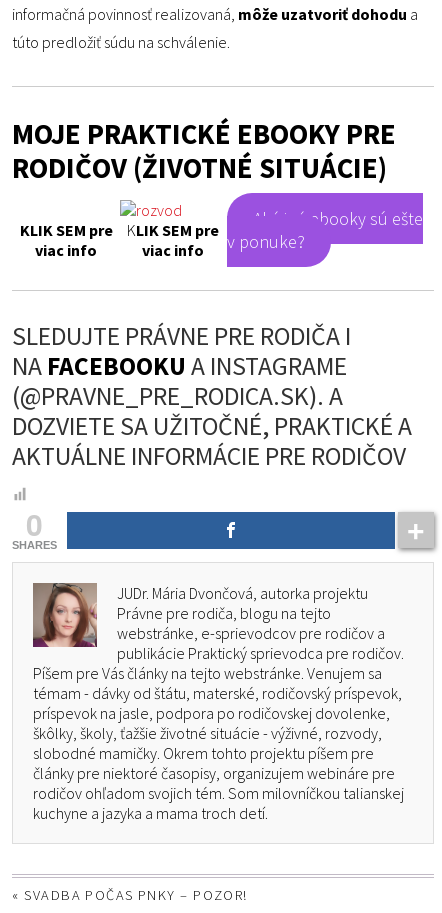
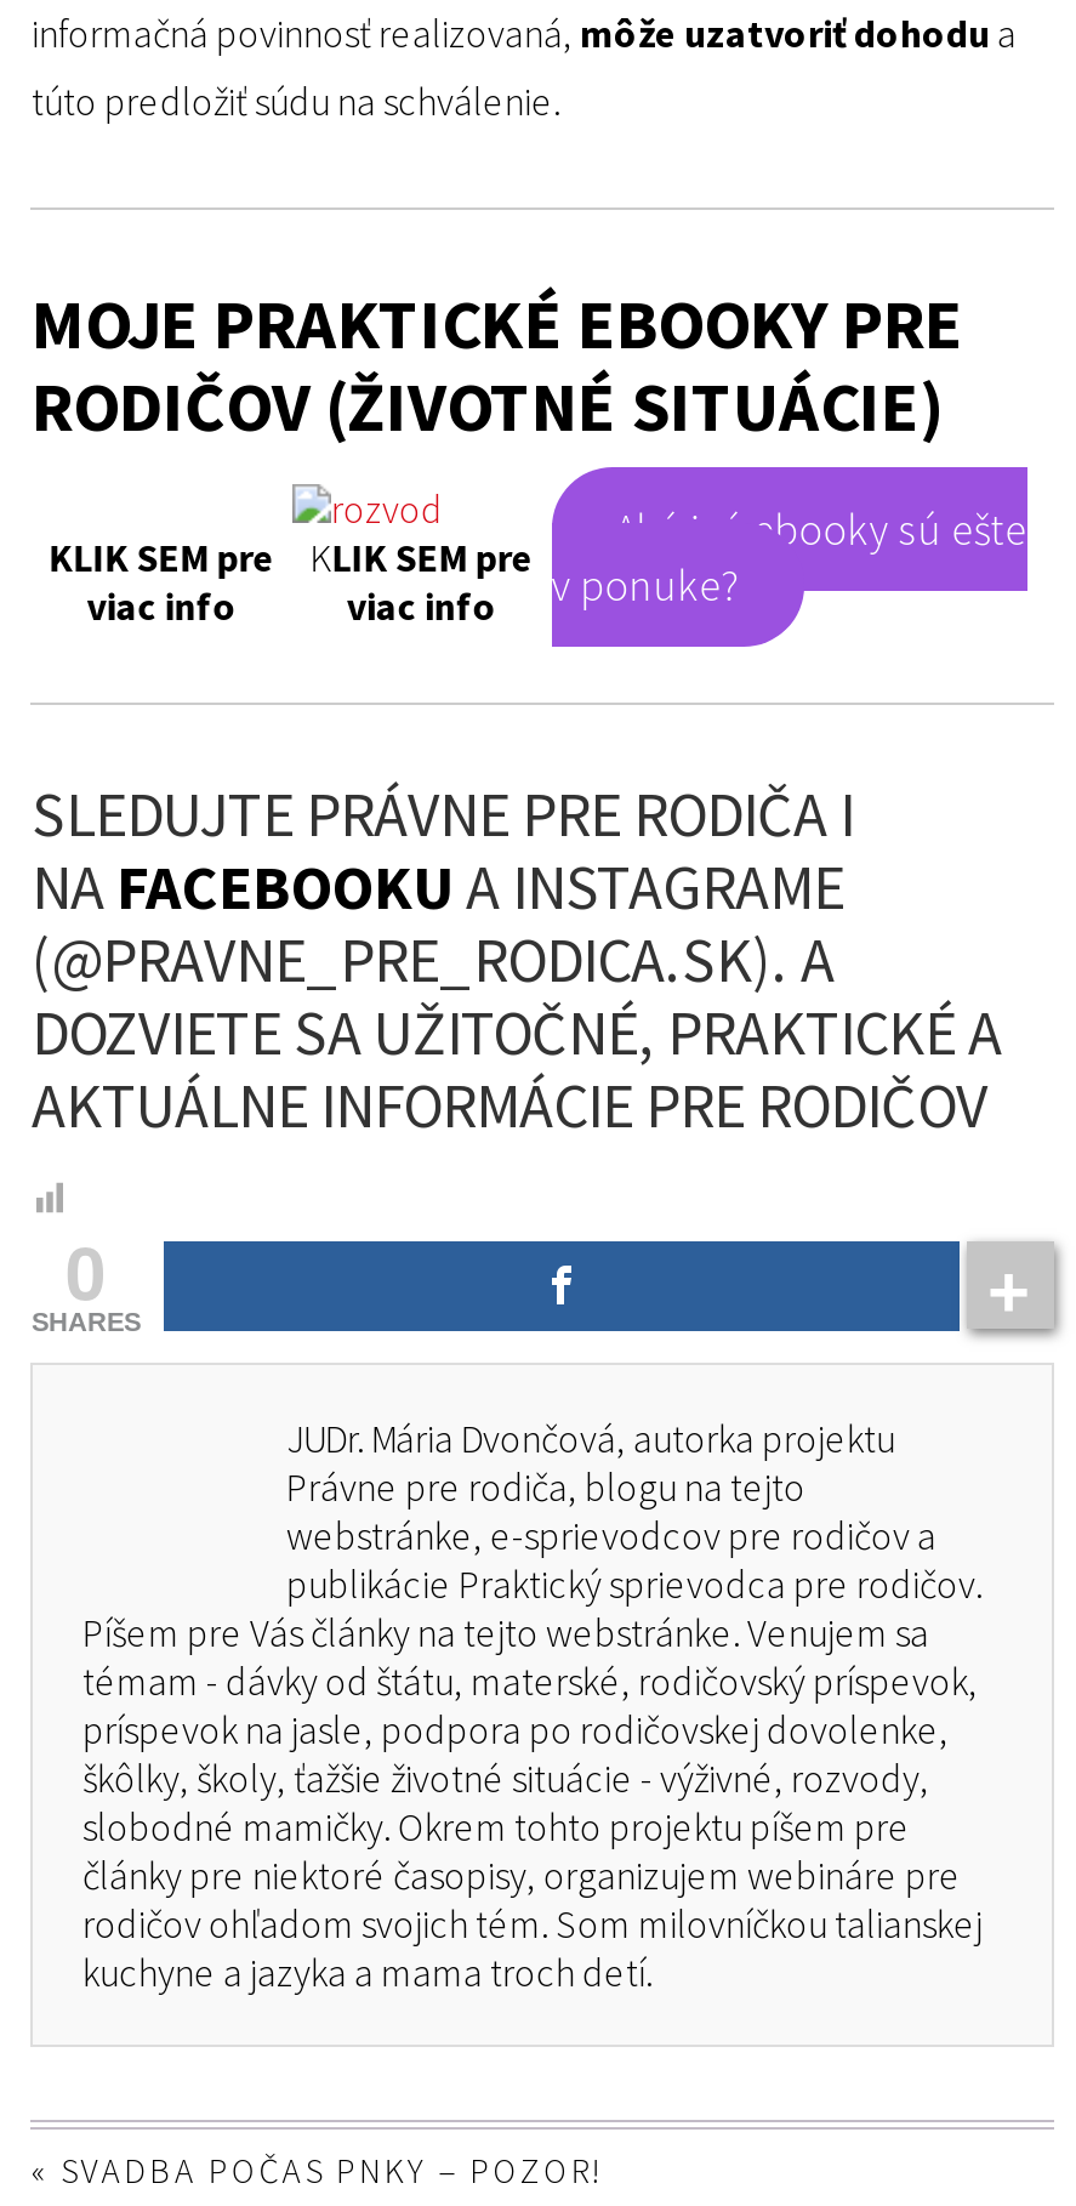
[32,582,98,648] [image] -> none

